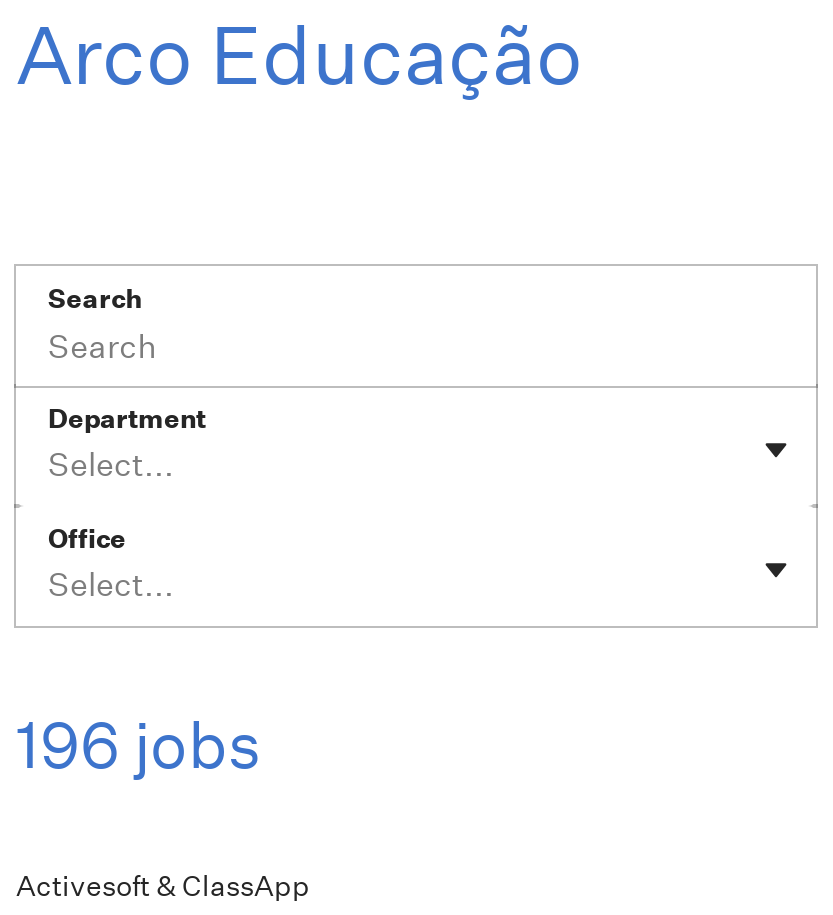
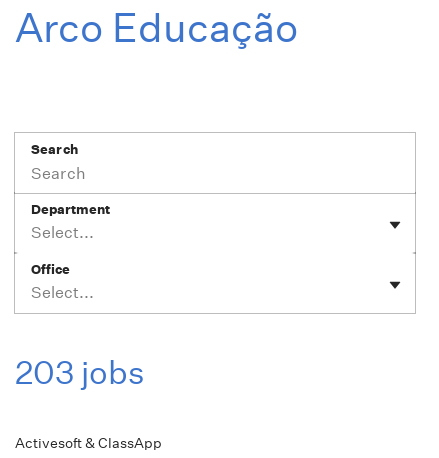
[16,706,262,784] 196 jobs -> [15,353,145,392] 203 jobs

